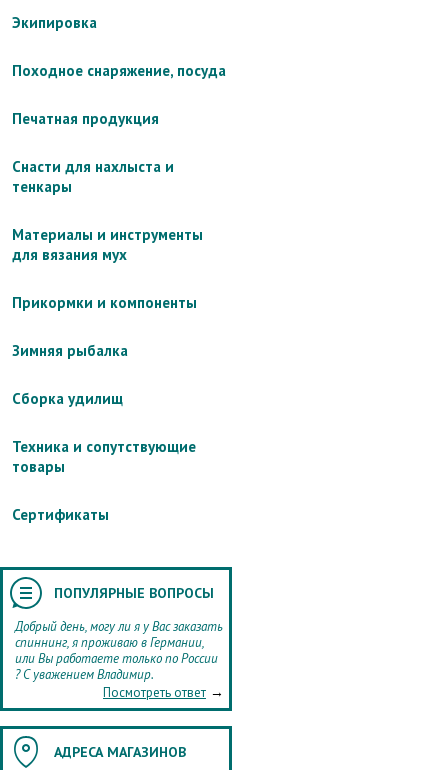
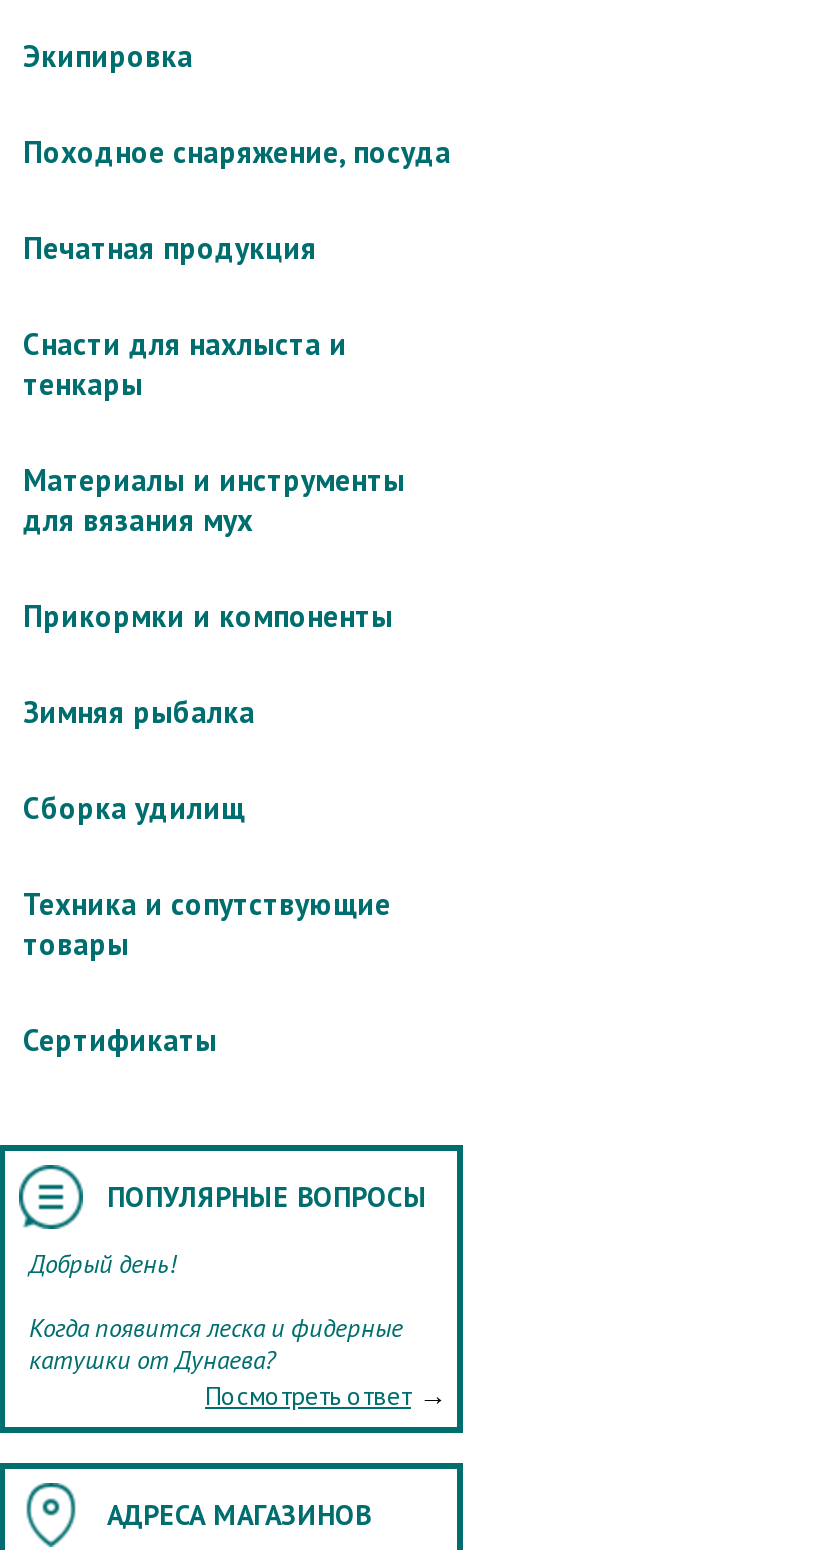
[15,618,223,683] Добрый день, могу ли я у Вас заказать | спиннинг, я проживаю в Германии, | или Вы работаете только по России | ? С уважением Владимир. -> [29,1247,403,1377] Добрый день! | Когда появится леска и фидерные | катушки от Дунаева?

